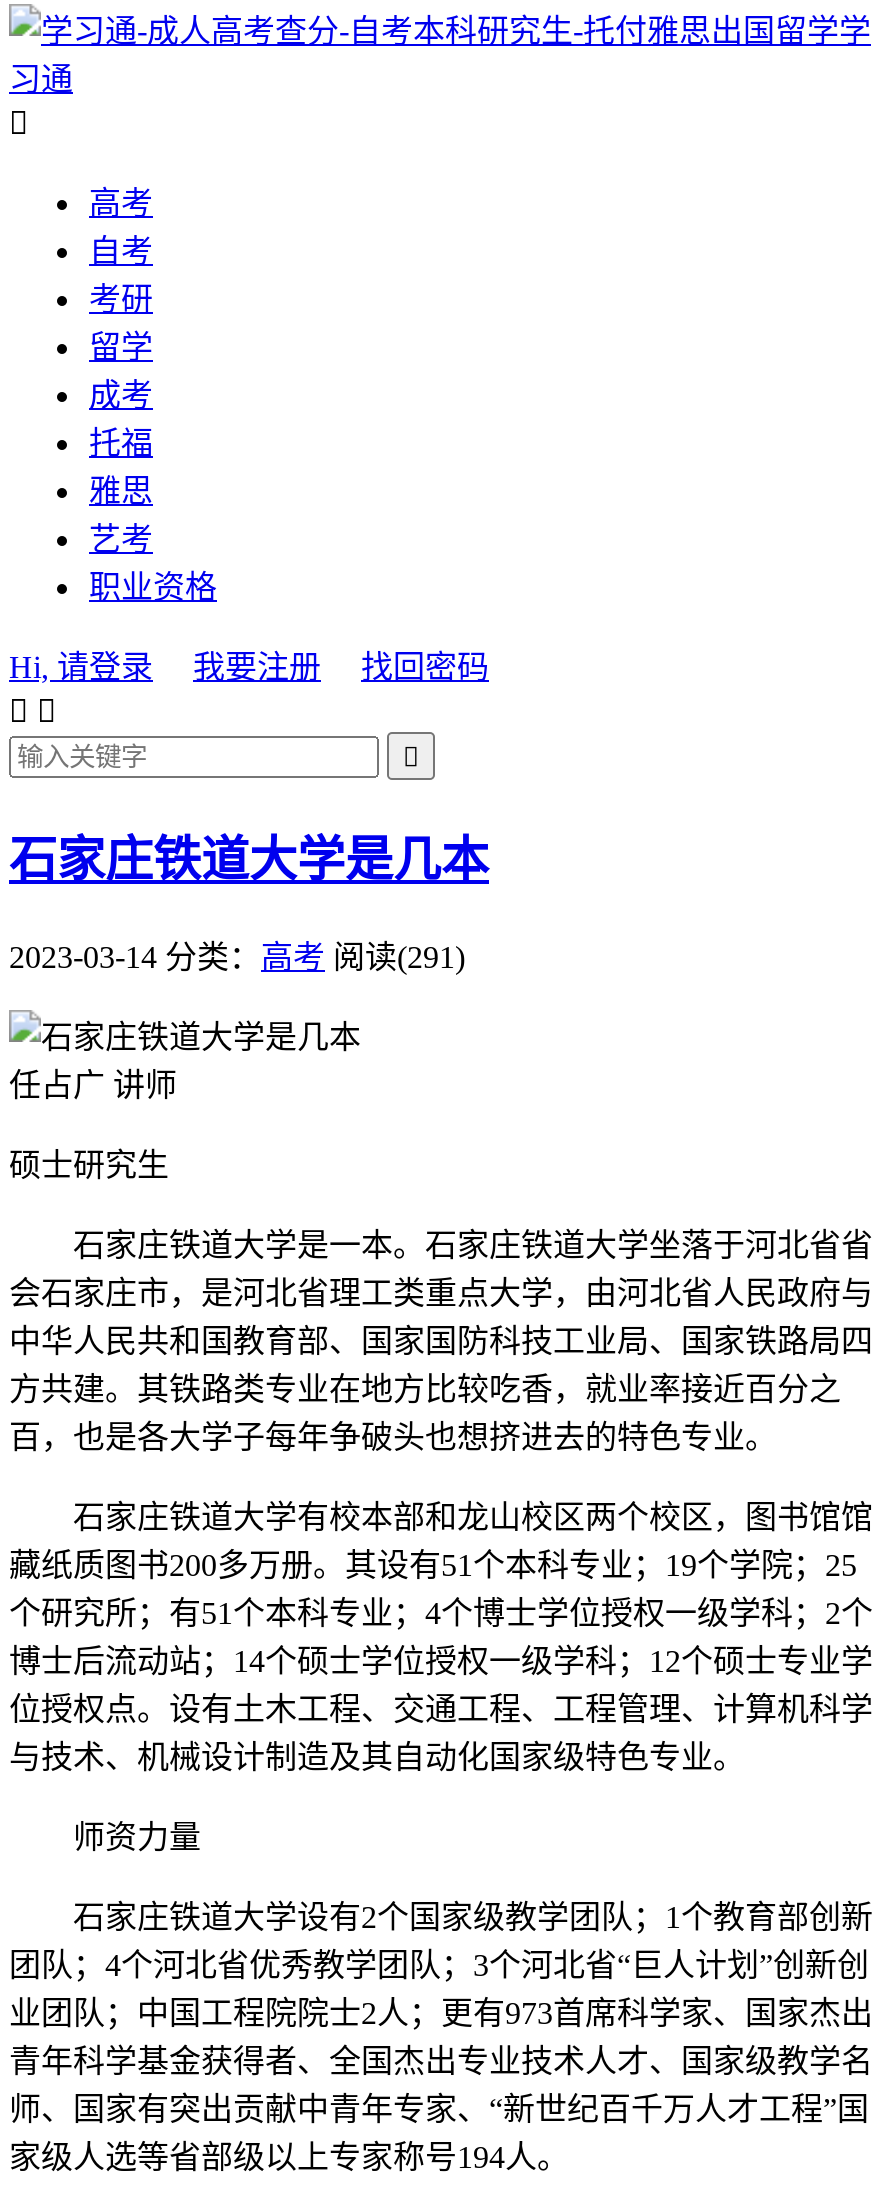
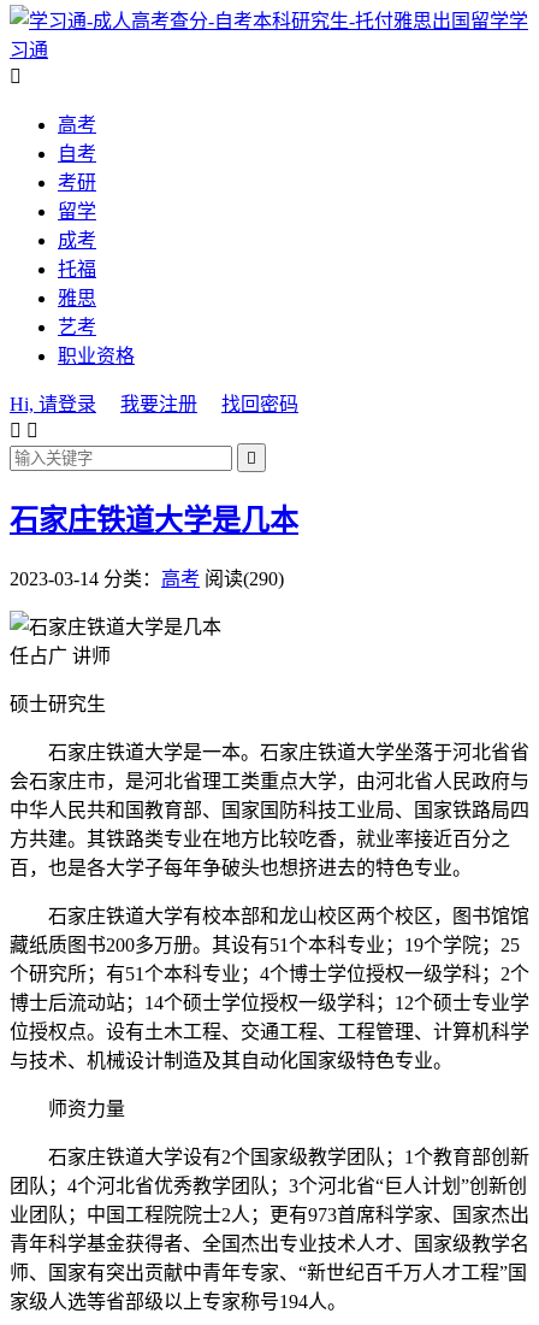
[9,940,465,974] 2023-03-14 分类：高考 阅读(291) -> [10,568,284,589] 2023-03-14 分类：高考 阅读(290)

